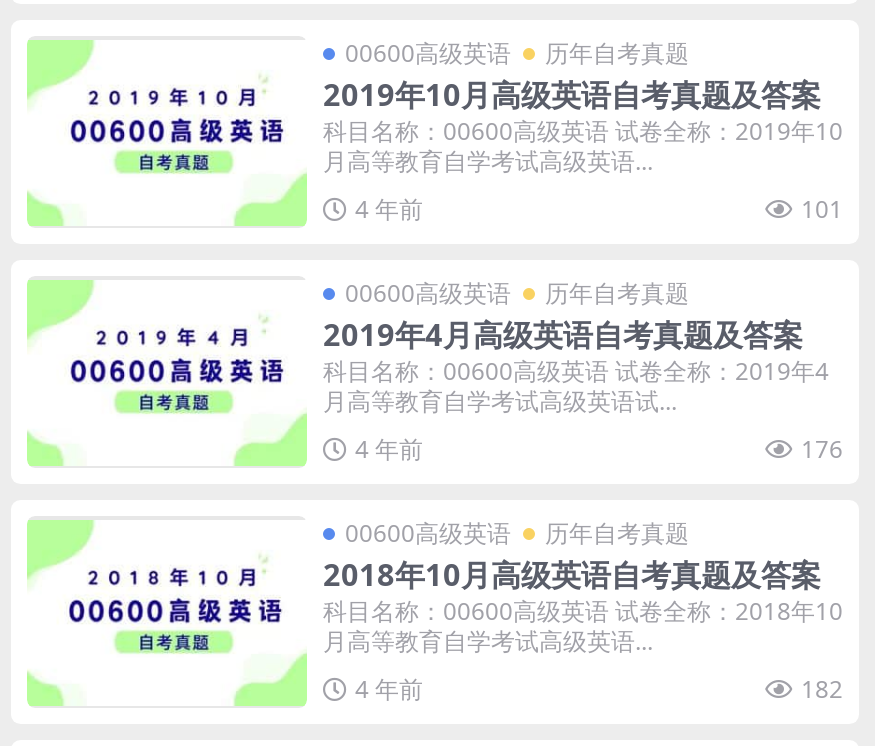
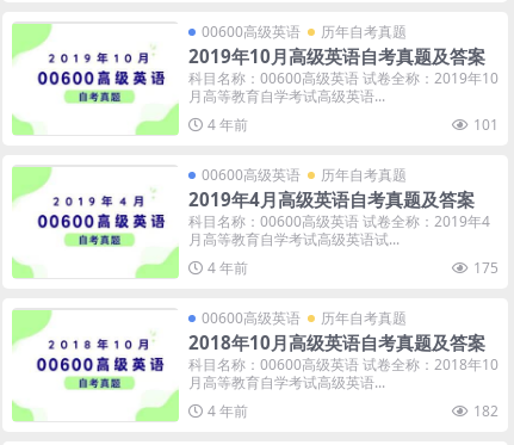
[801,432,843,466] 176 -> [473,258,498,278] 175

